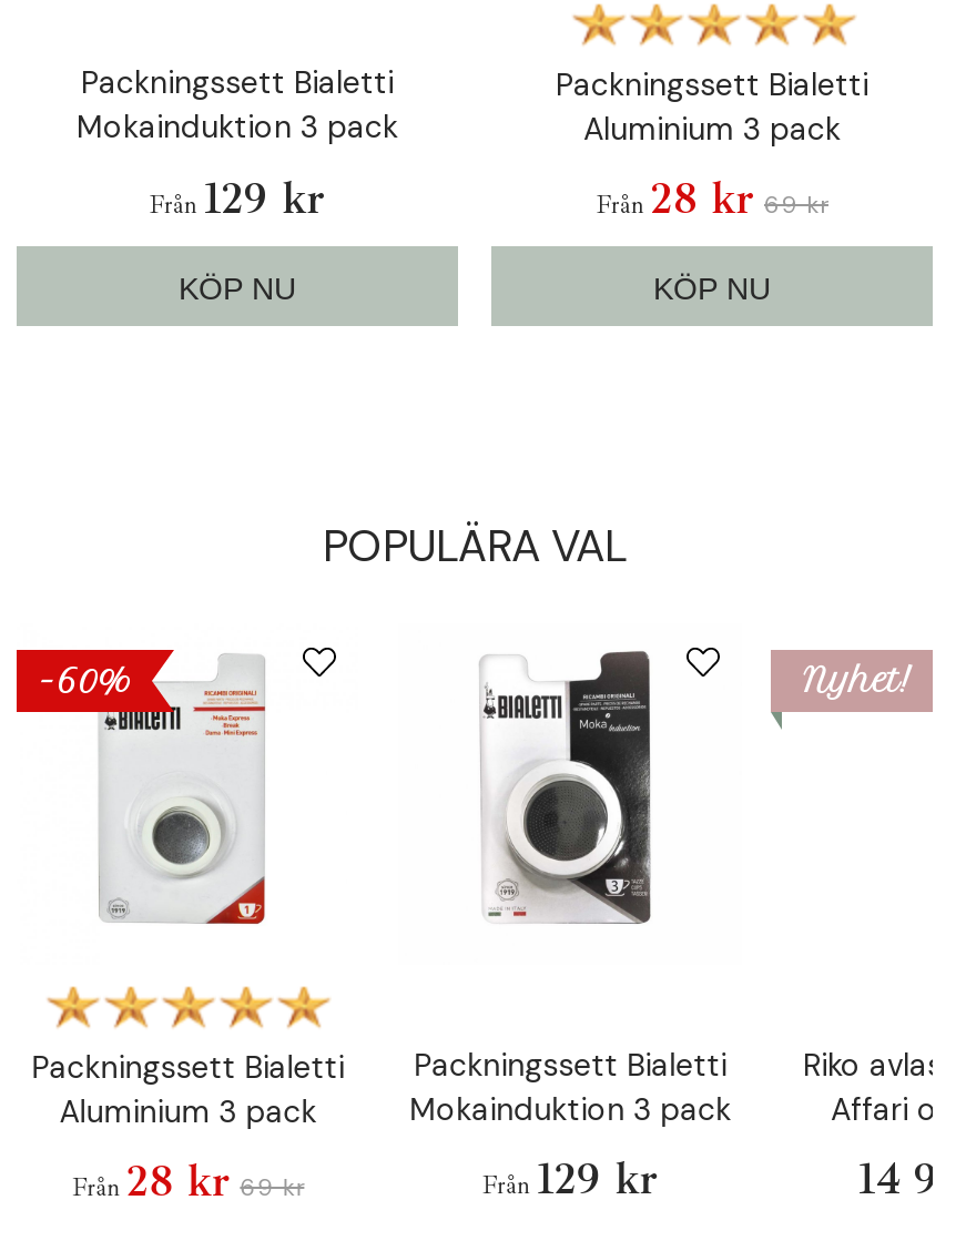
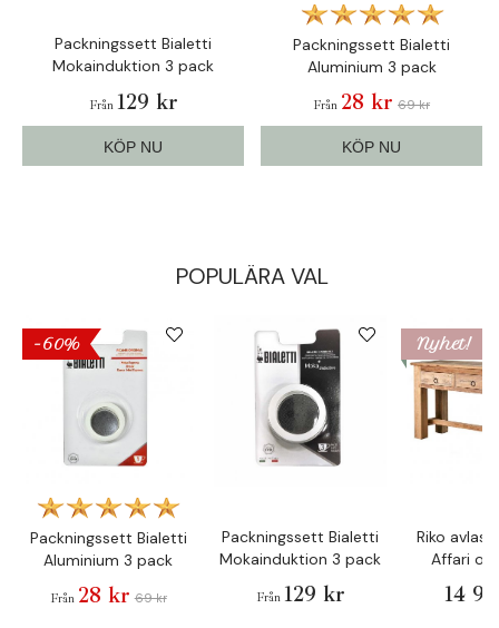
none -> [410,360,483,441] [image]

